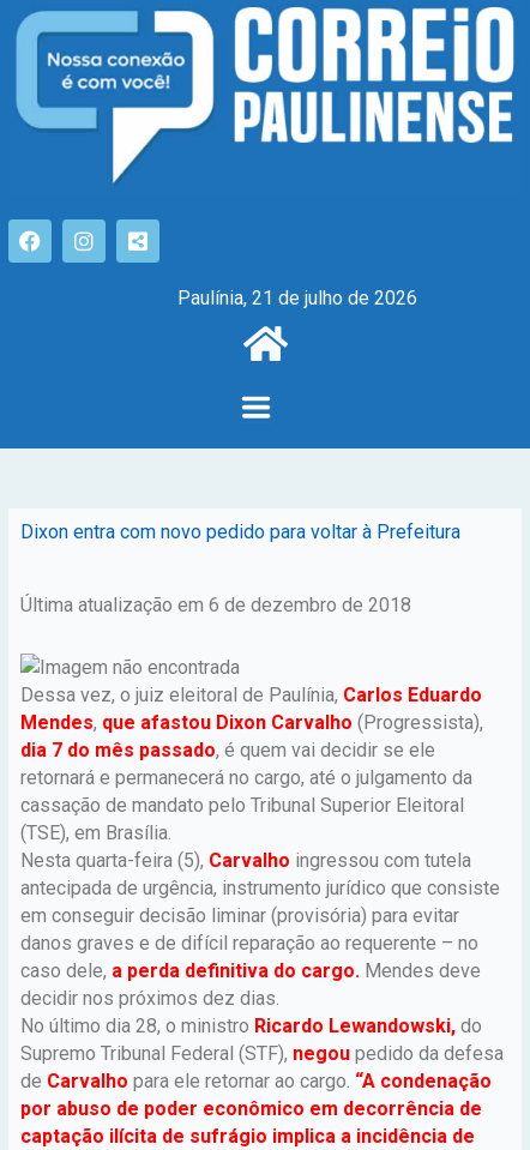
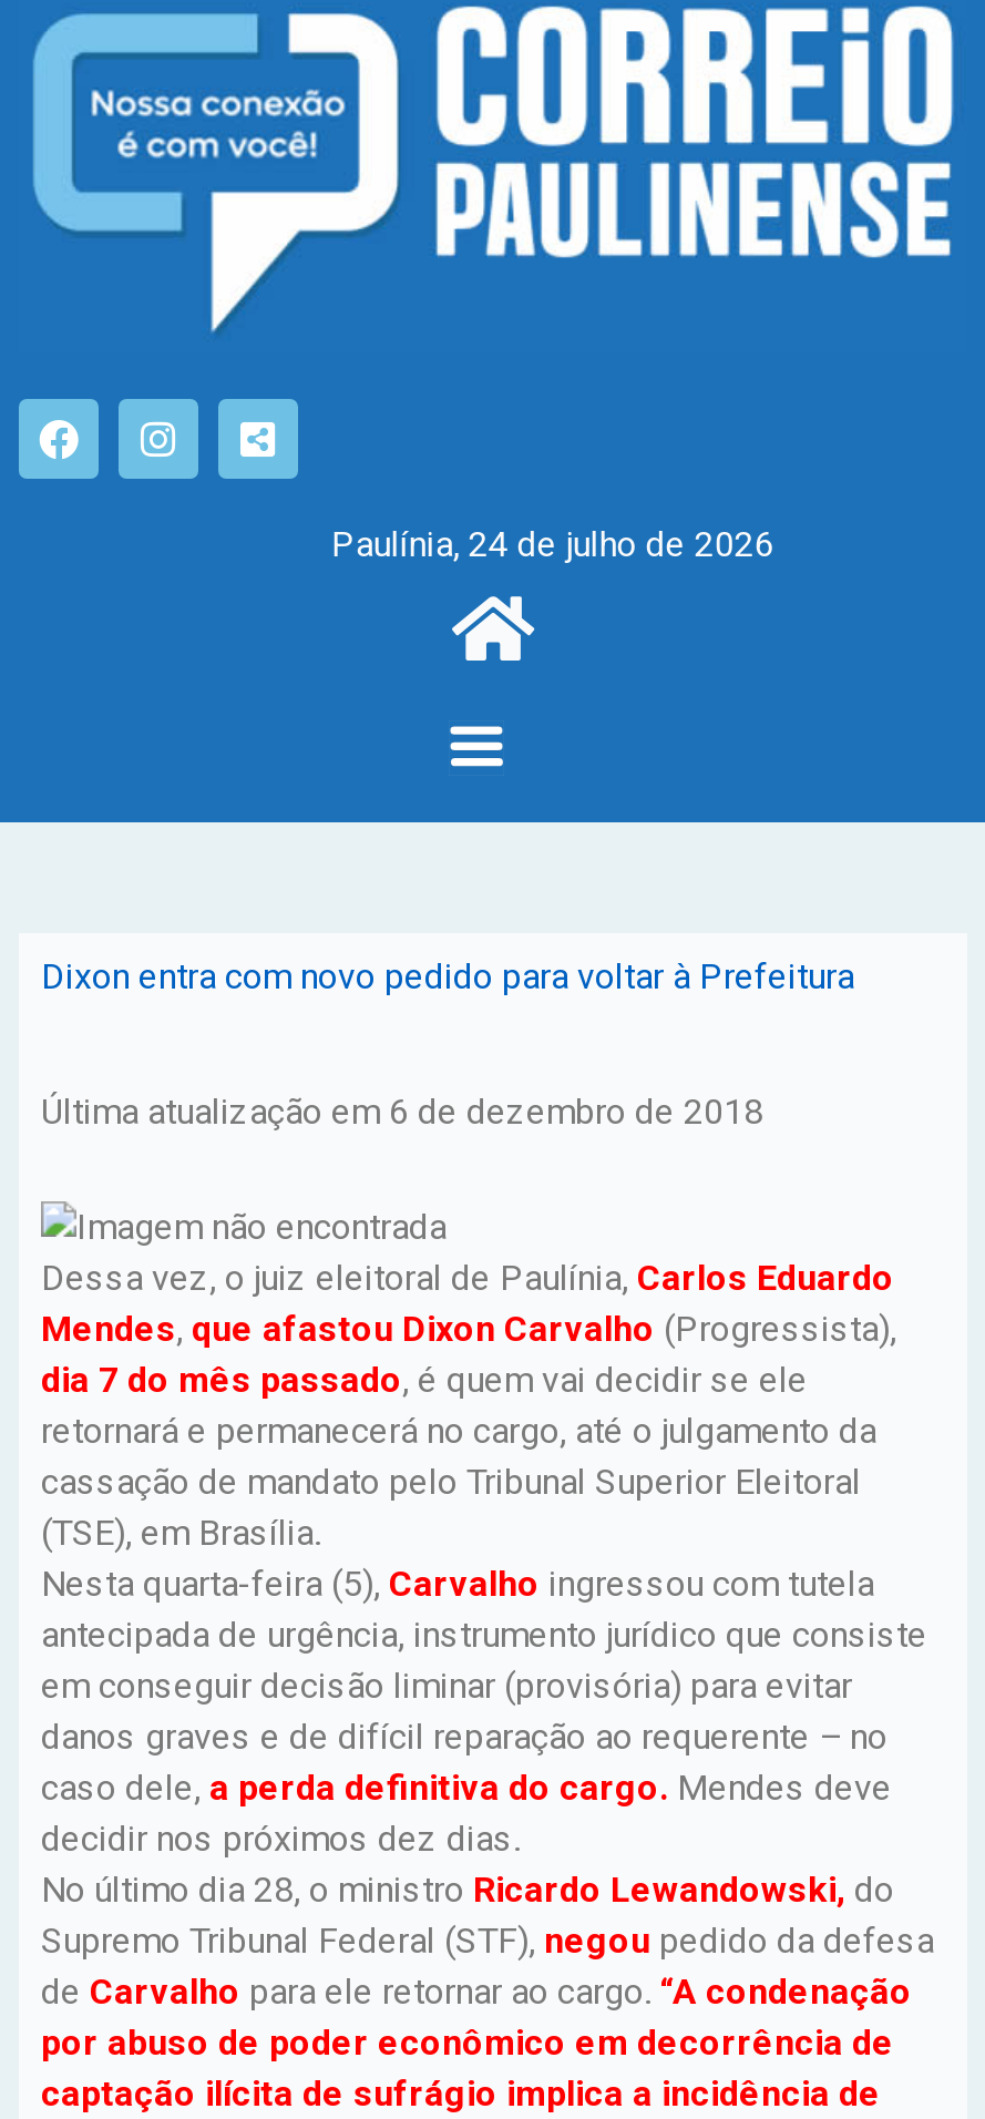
[177,287,417,310] Paulínia, 21 de julho de 2026 -> [331,524,774,566] Paulínia, 24 de julho de 2026

